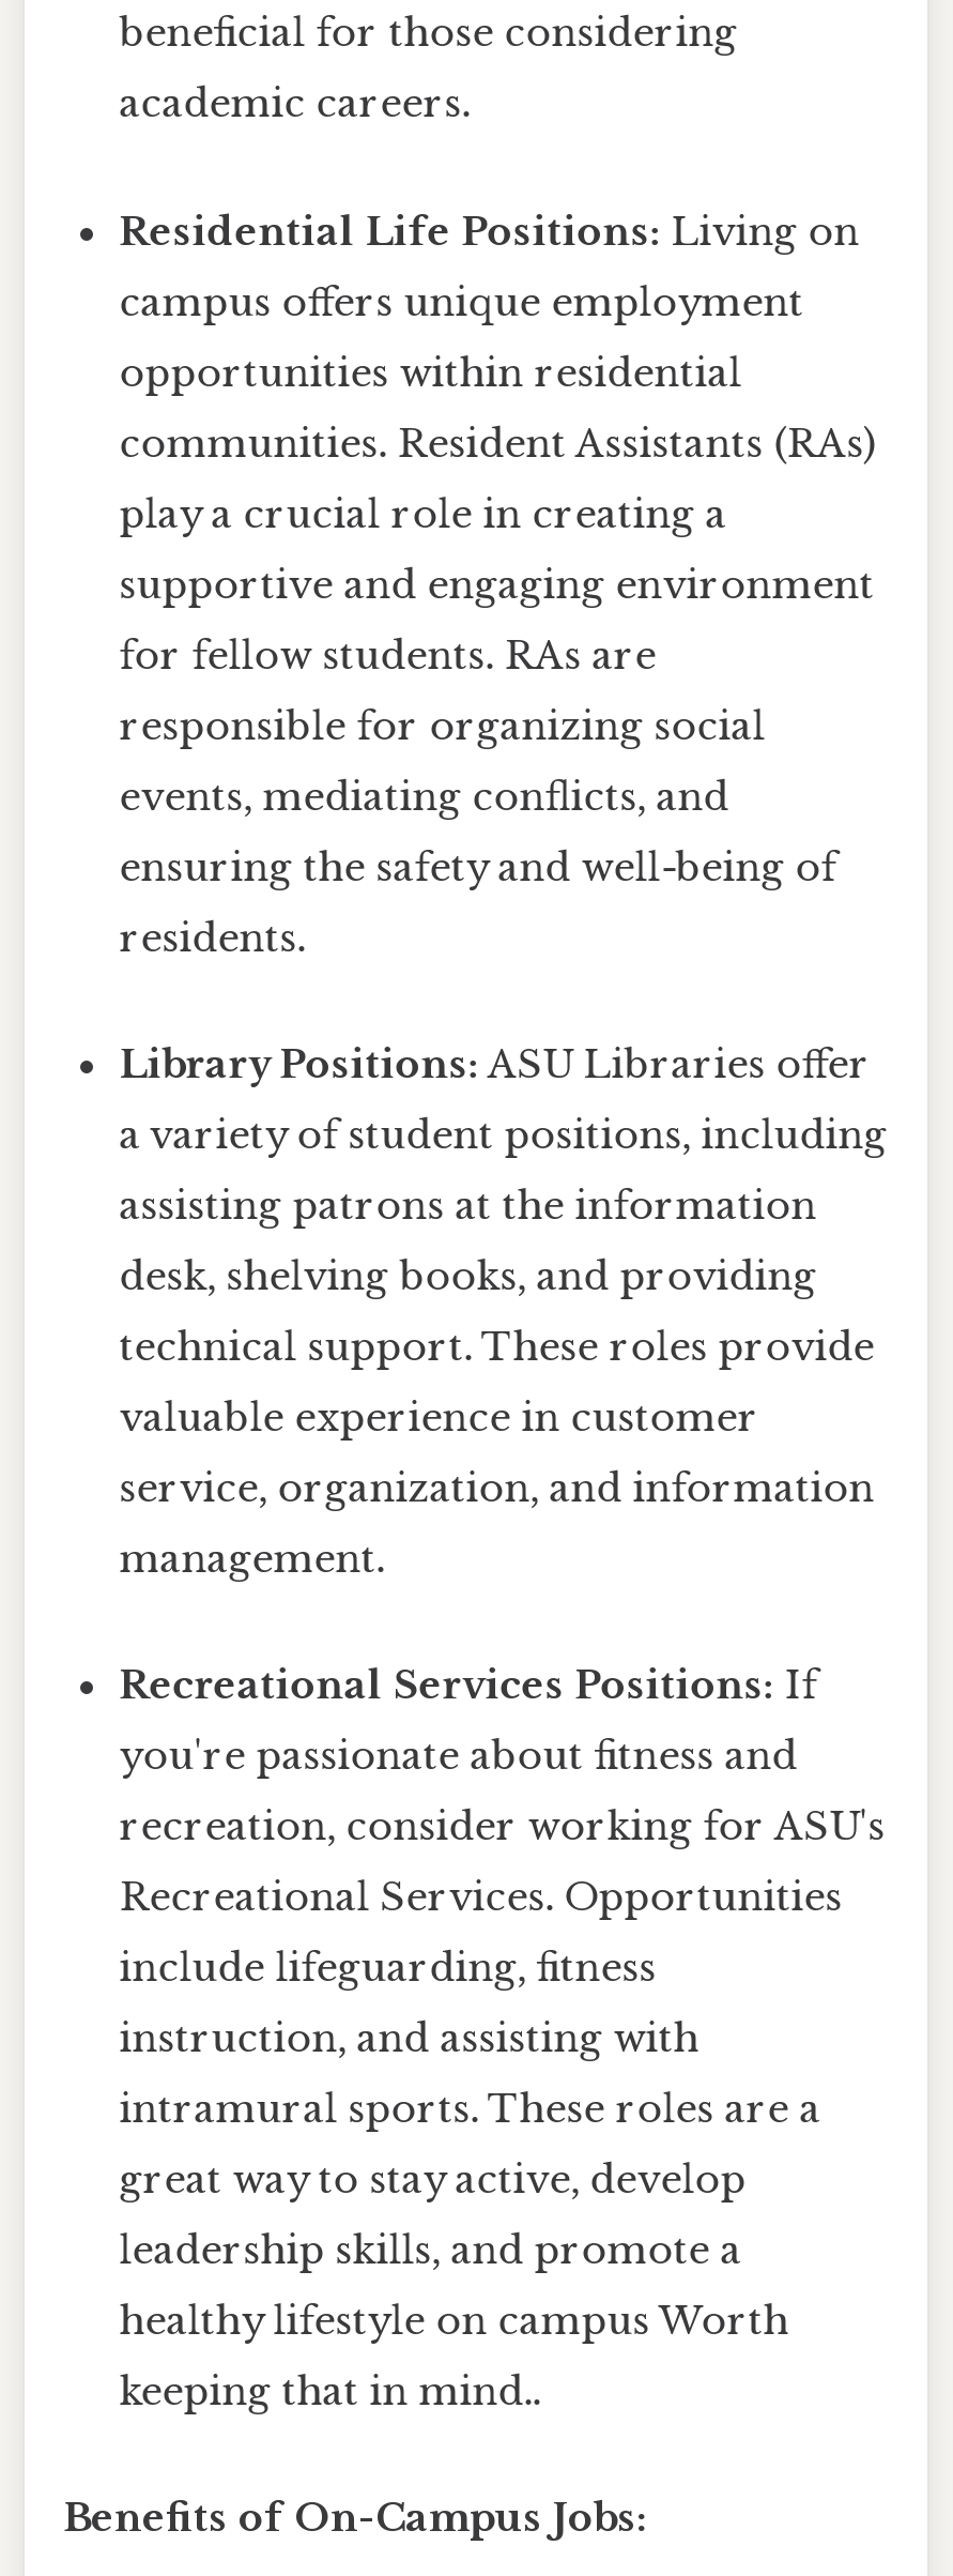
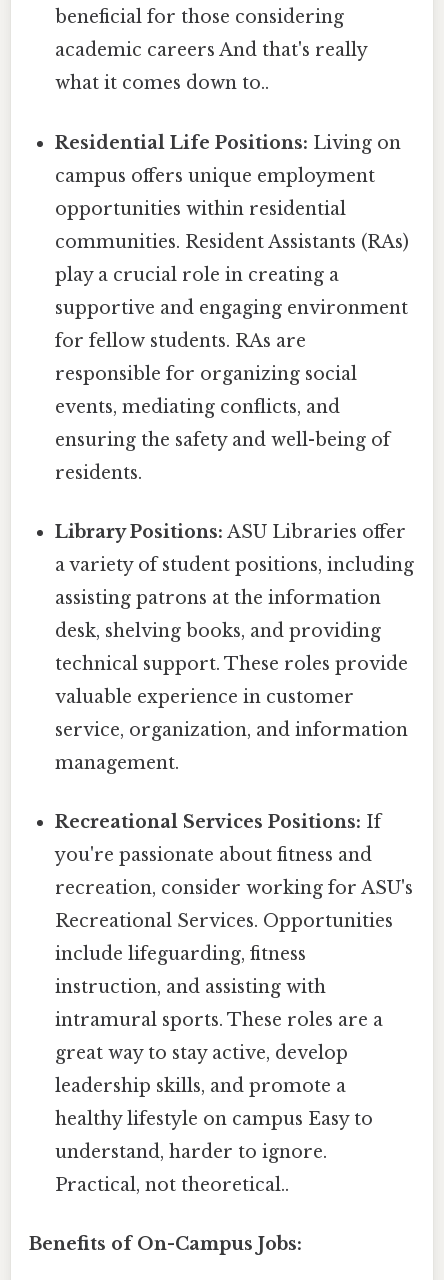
[119,81,470,128] academic careers. -> [55,39,367,94] academic careers And that's really | what it comes down to..
[119,2298,789,2416] healthy lifestyle on campus Worth | keeping that in mind.. -> [55,1108,373,1196] healthy lifestyle on campus Easy to | understand, harder to ignore. | Practical, not theoretical..

